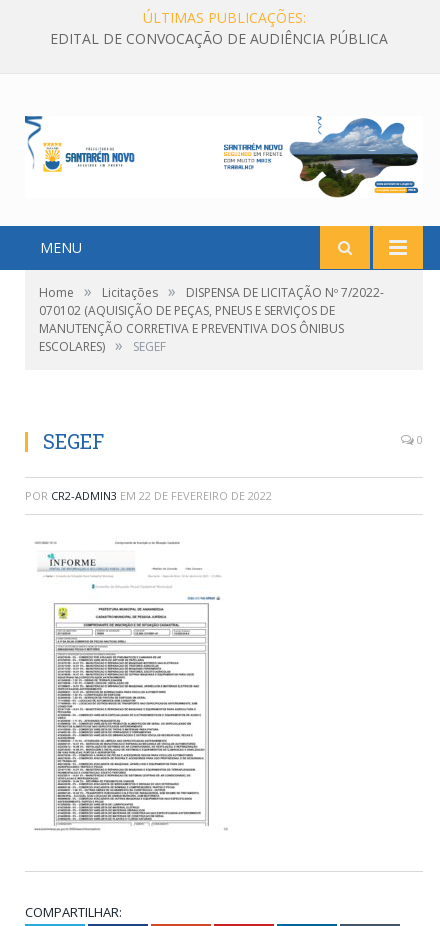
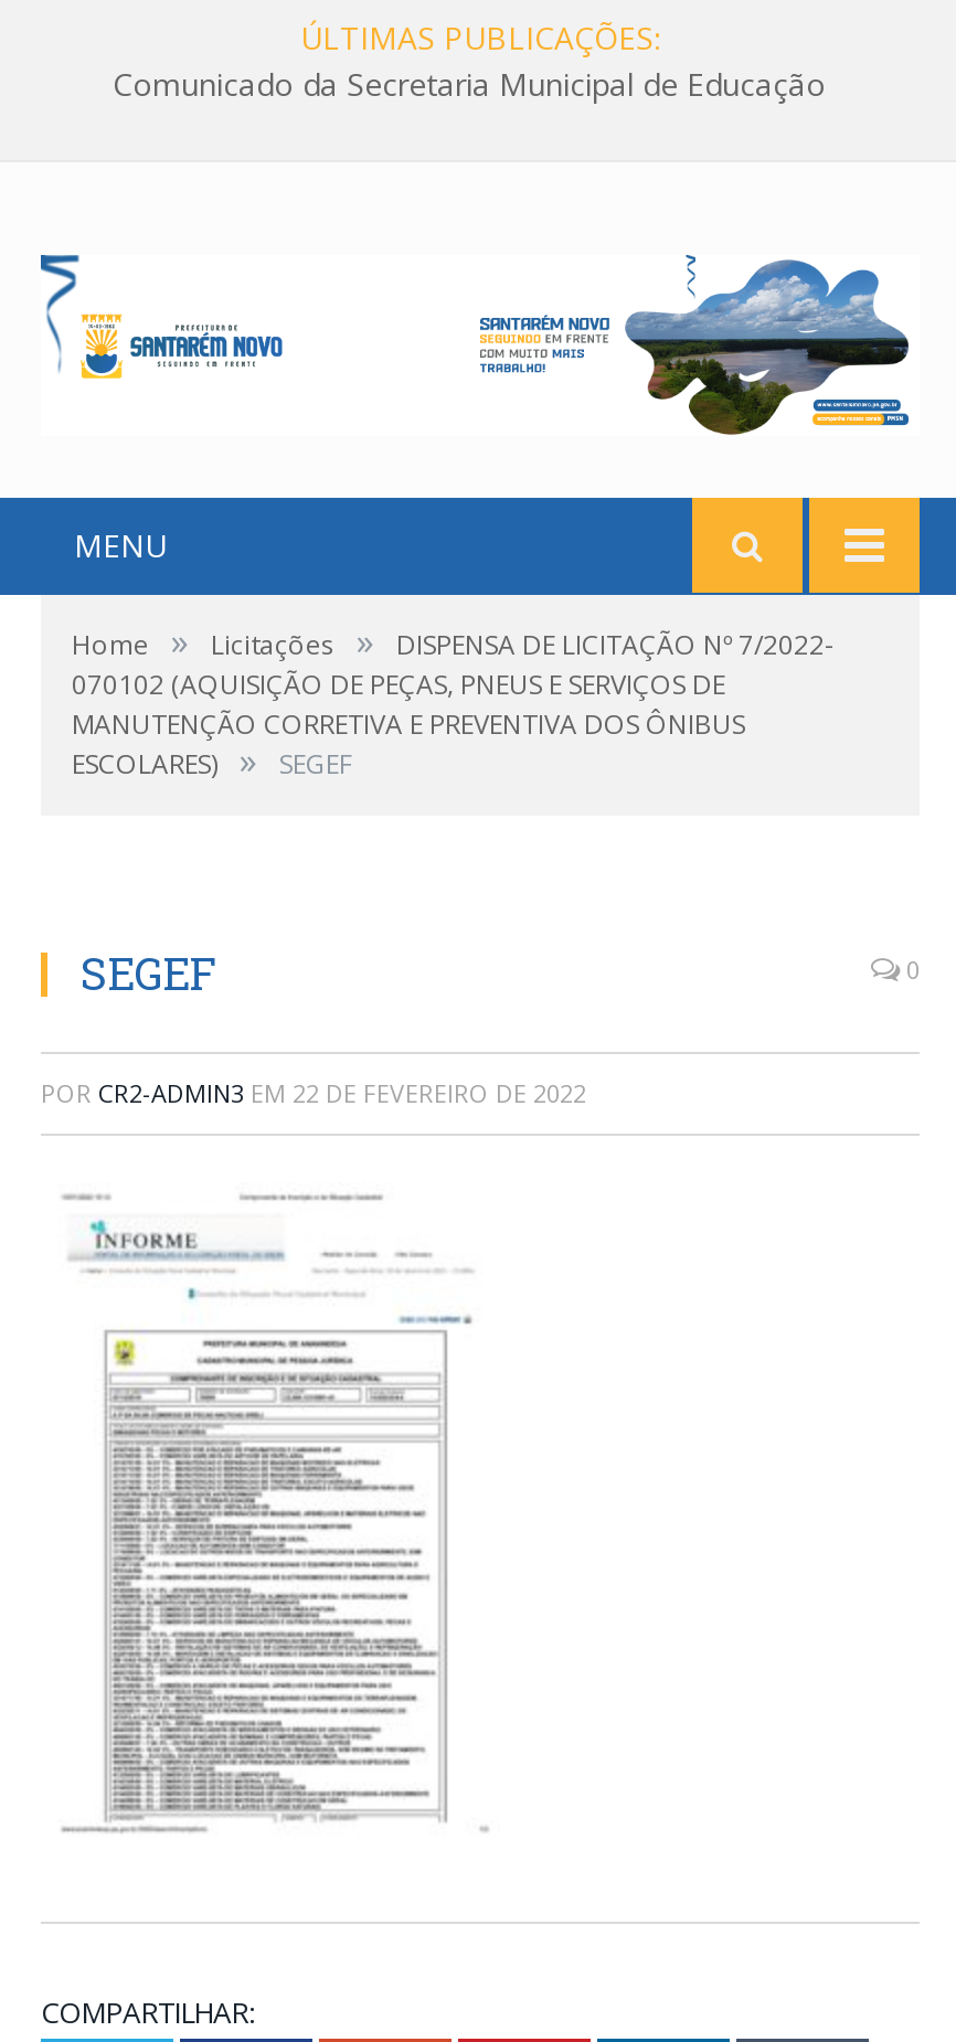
[50,29,388,48] EDITAL DE CONVOCAÇÃO DE AUDIÊNCIA PÚBLICA -> [113,63,826,105] Comunicado da Secretaria Municipal de Educação

